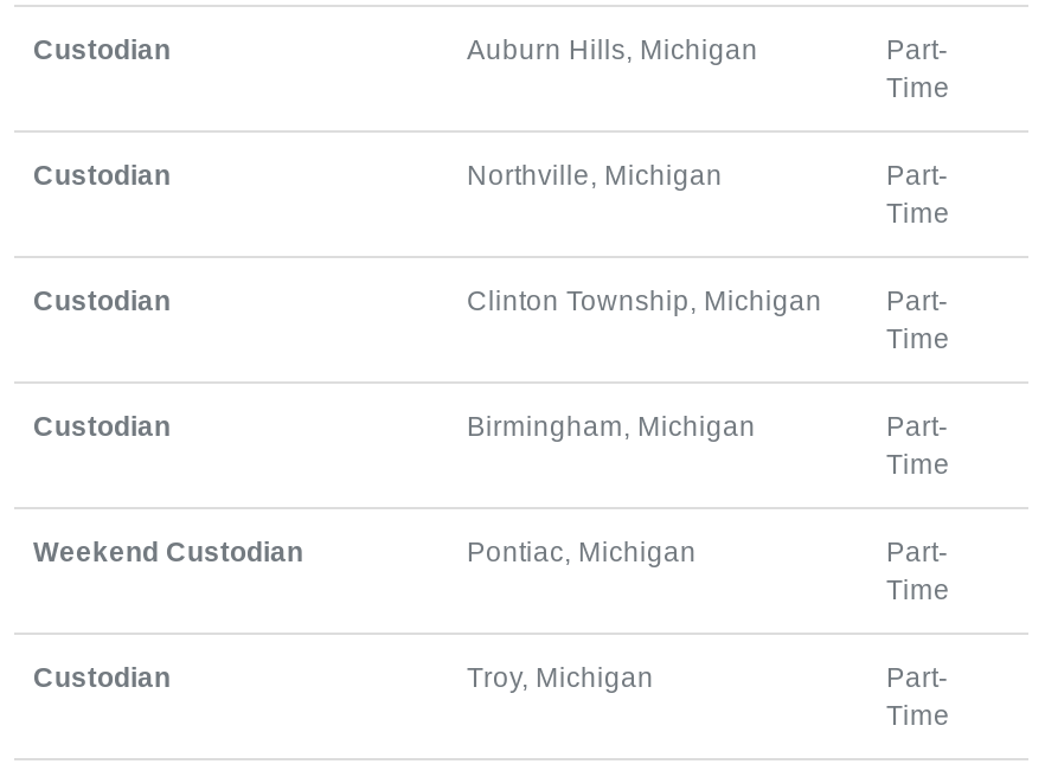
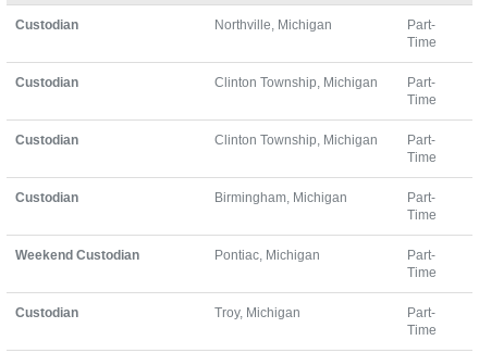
[467,33,758,64] Auburn Hills, Michigan -> none
moved [467,159,723,190] -> [214,17,332,31]: Northville, Michigan
none -> [214,75,378,89] Clinton Township, Michigan

